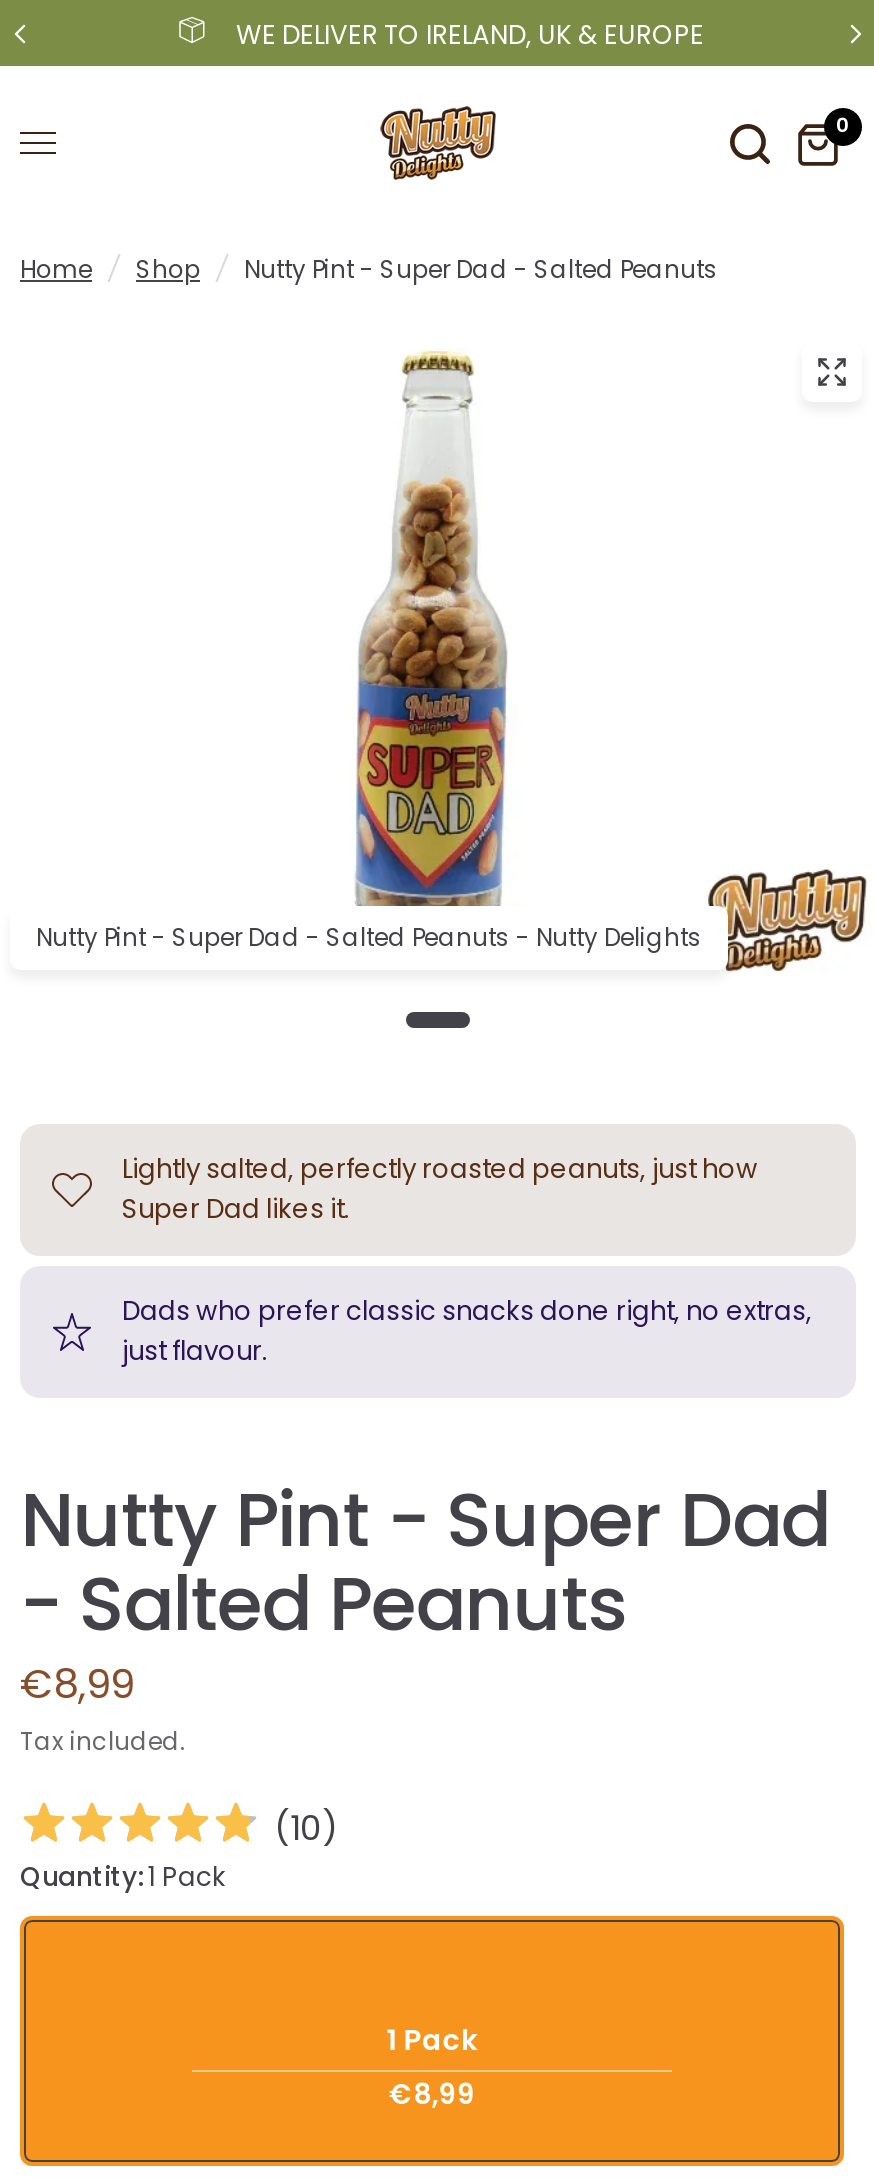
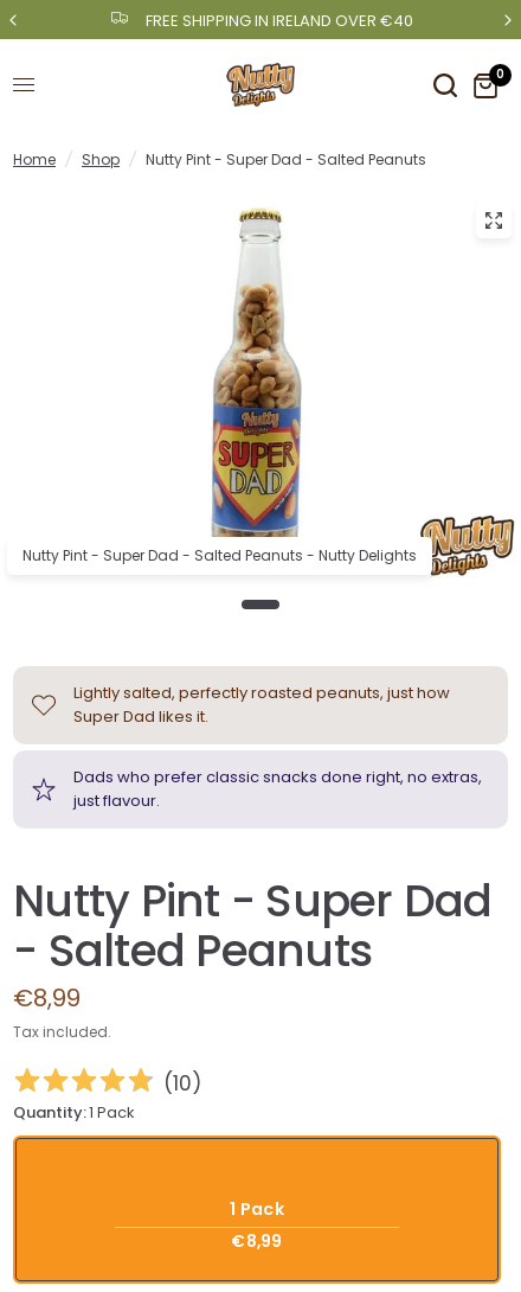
[236,16,704,54] WE DELIVER TO IRELAND, UK & EUROPE -> [146,9,413,32] FREE SHIPPING IN IRELAND OVER €40

